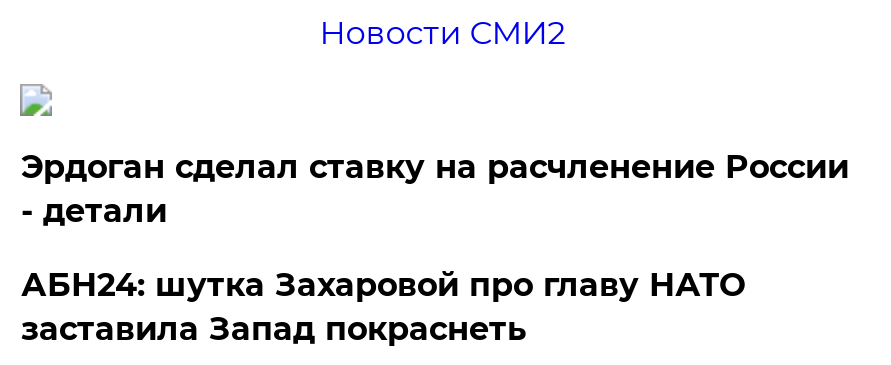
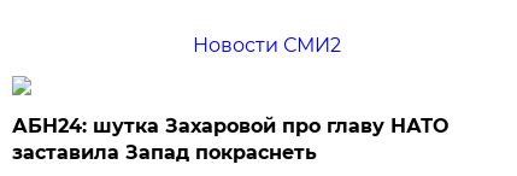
[21,148,849,230] Эрдоган сделал ставку на расчленение России | - детали -> none

